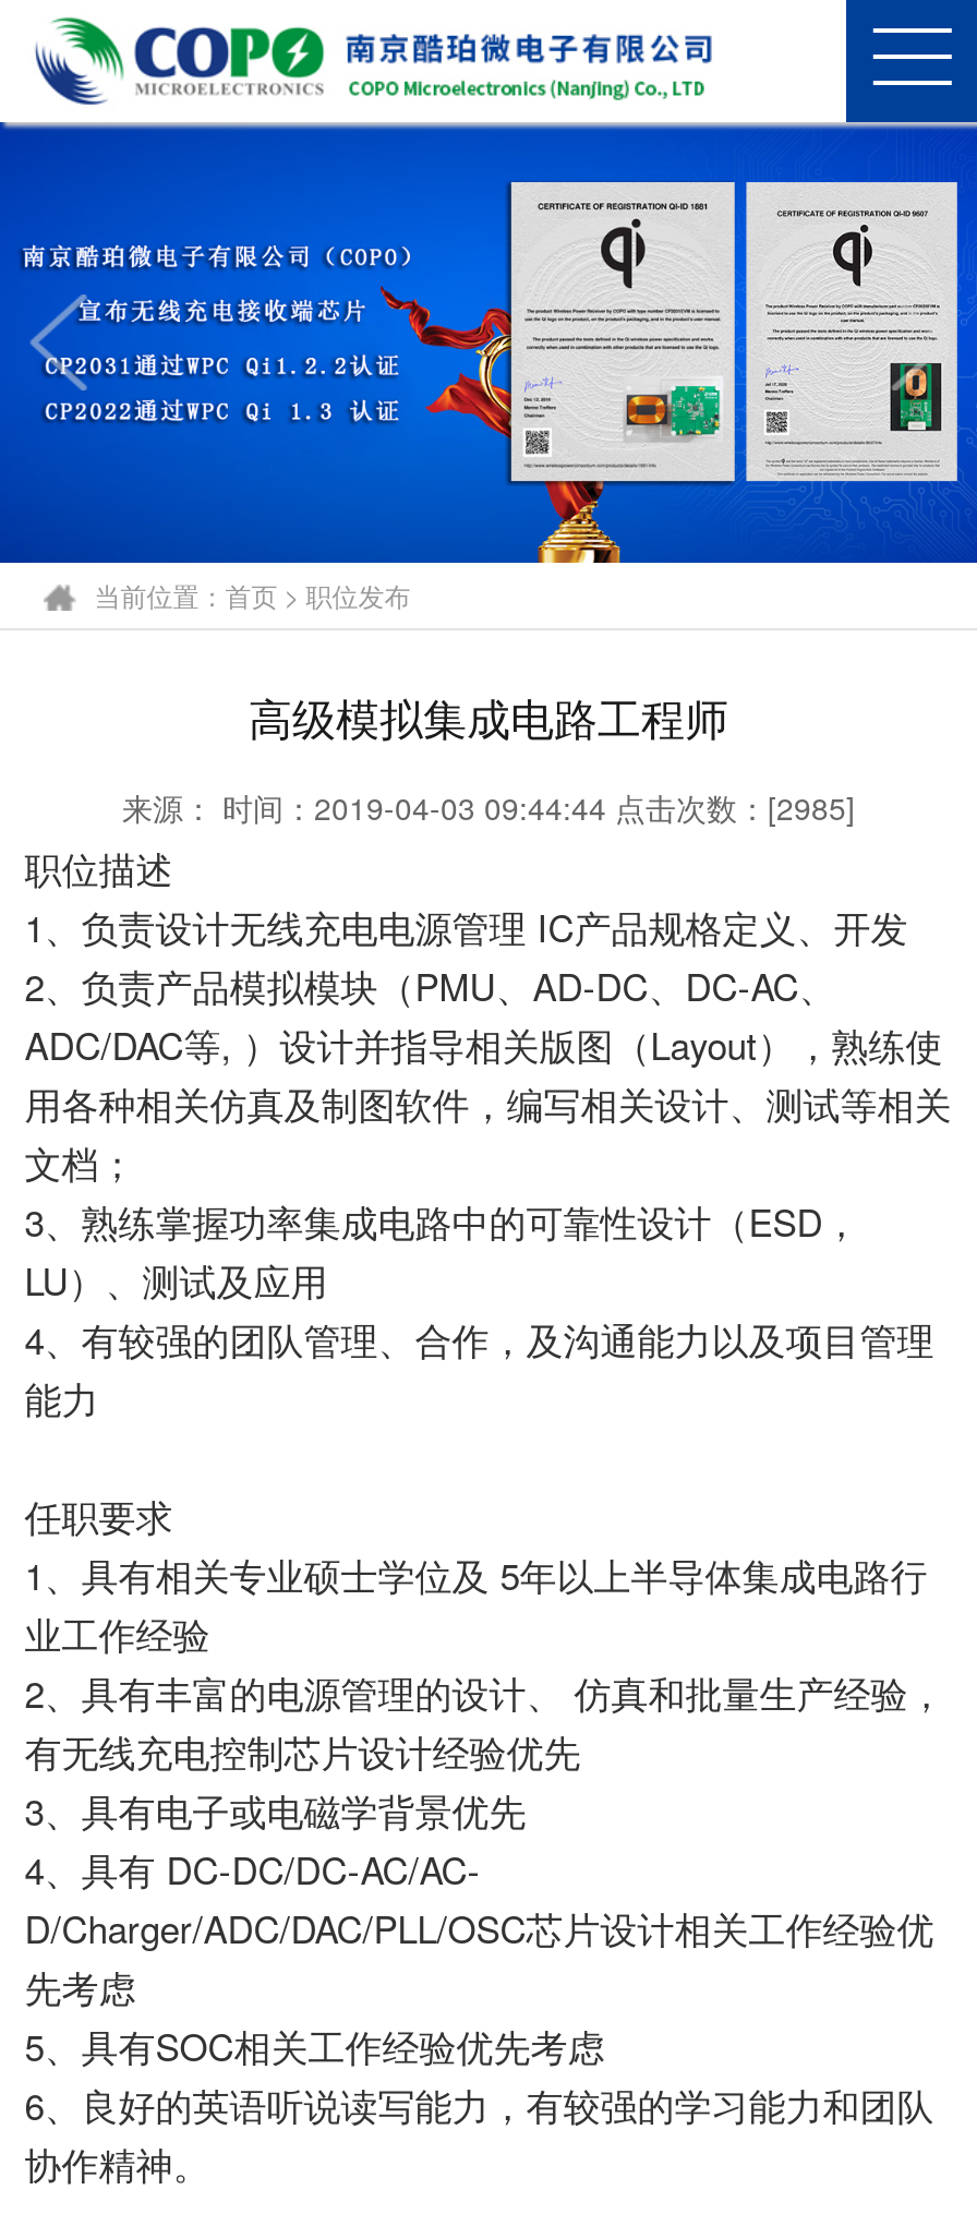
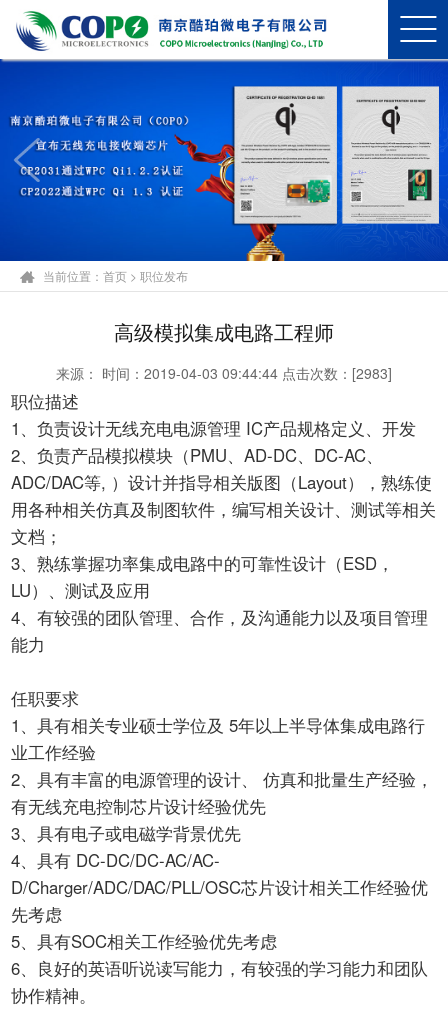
[122,784,855,828] 来源： 时间：2019-04-03 09:44:44 点击次数：[2985] -> [56,363,392,383] 来源： 时间：2019-04-03 09:44:44 点击次数：[2983]

